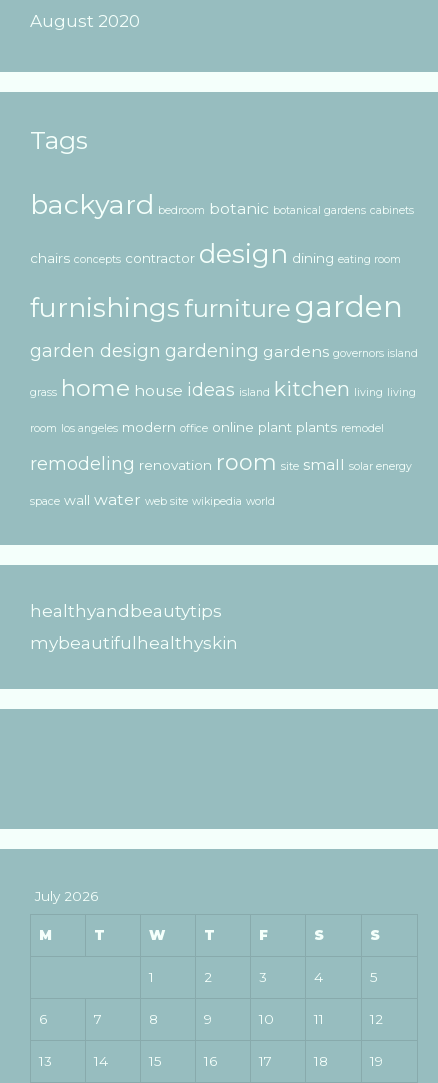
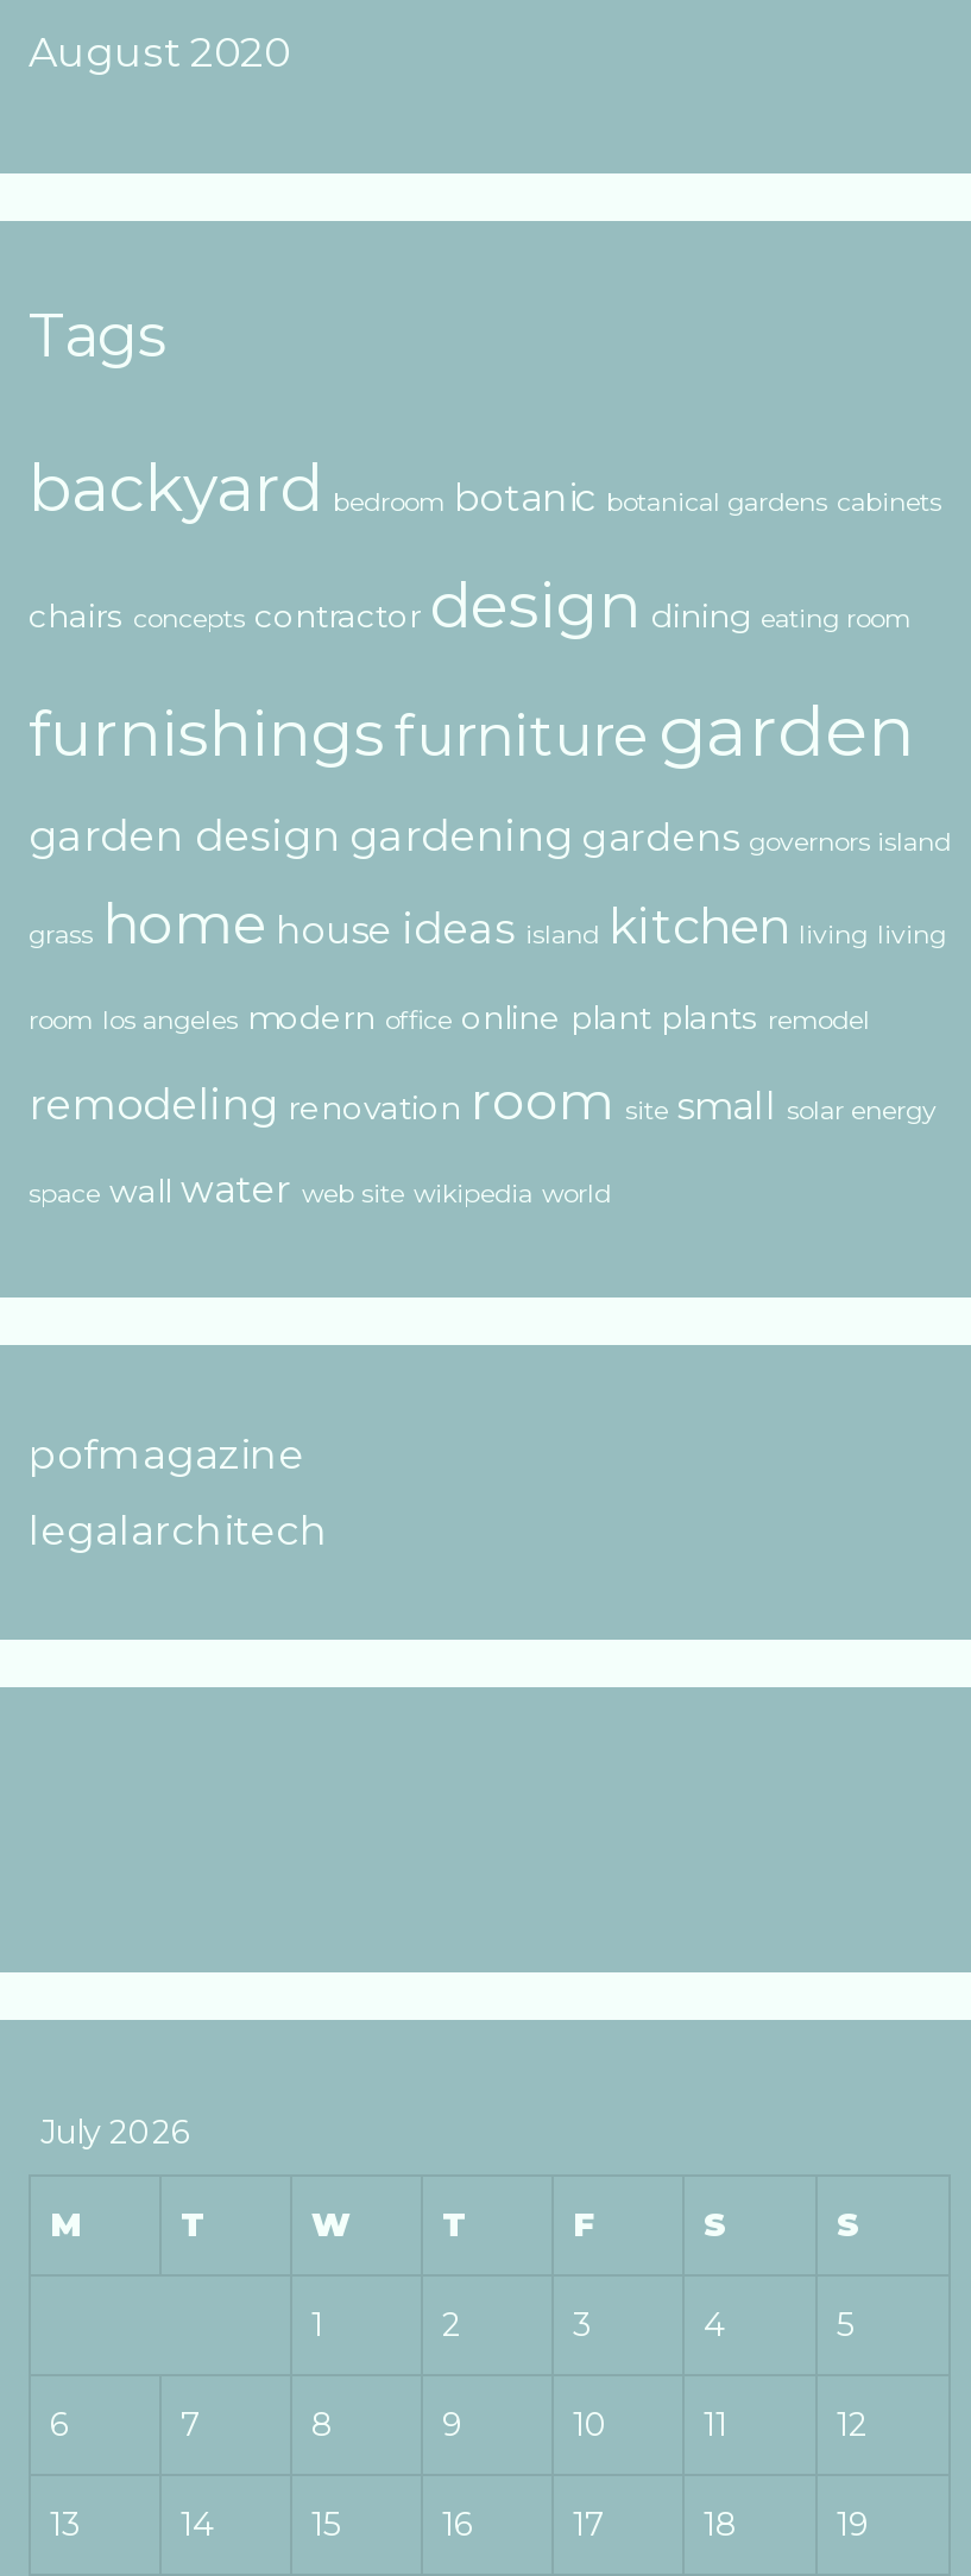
[30,601,222,621] healthyandbeautytips -> [29,1431,304,1478] pofmagazine
[30,633,238,653] mybeautifulhealthyskin -> [29,1507,328,1554] legalarchitech

